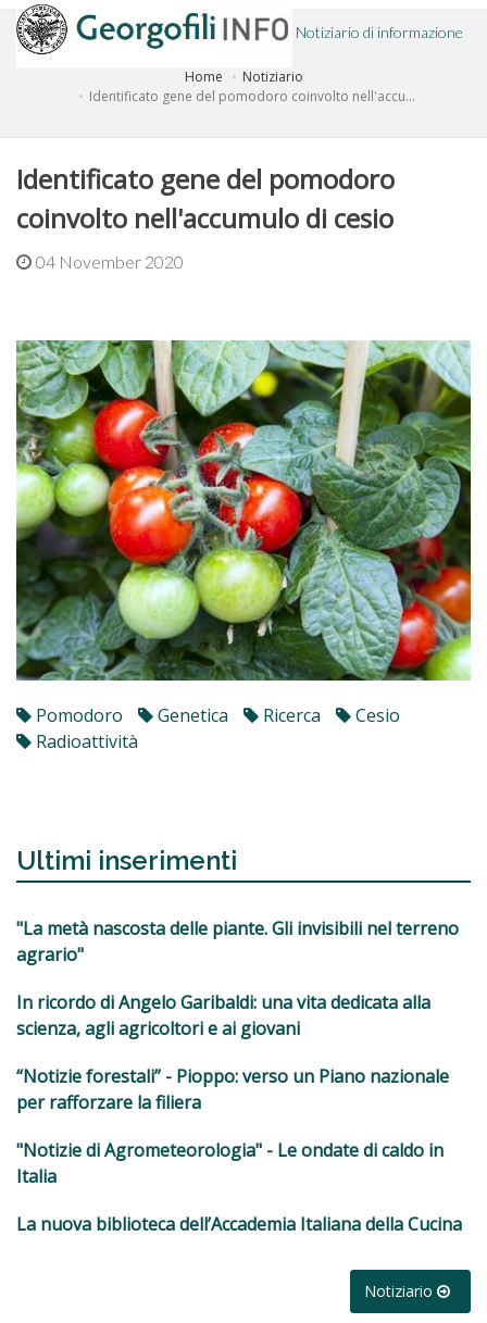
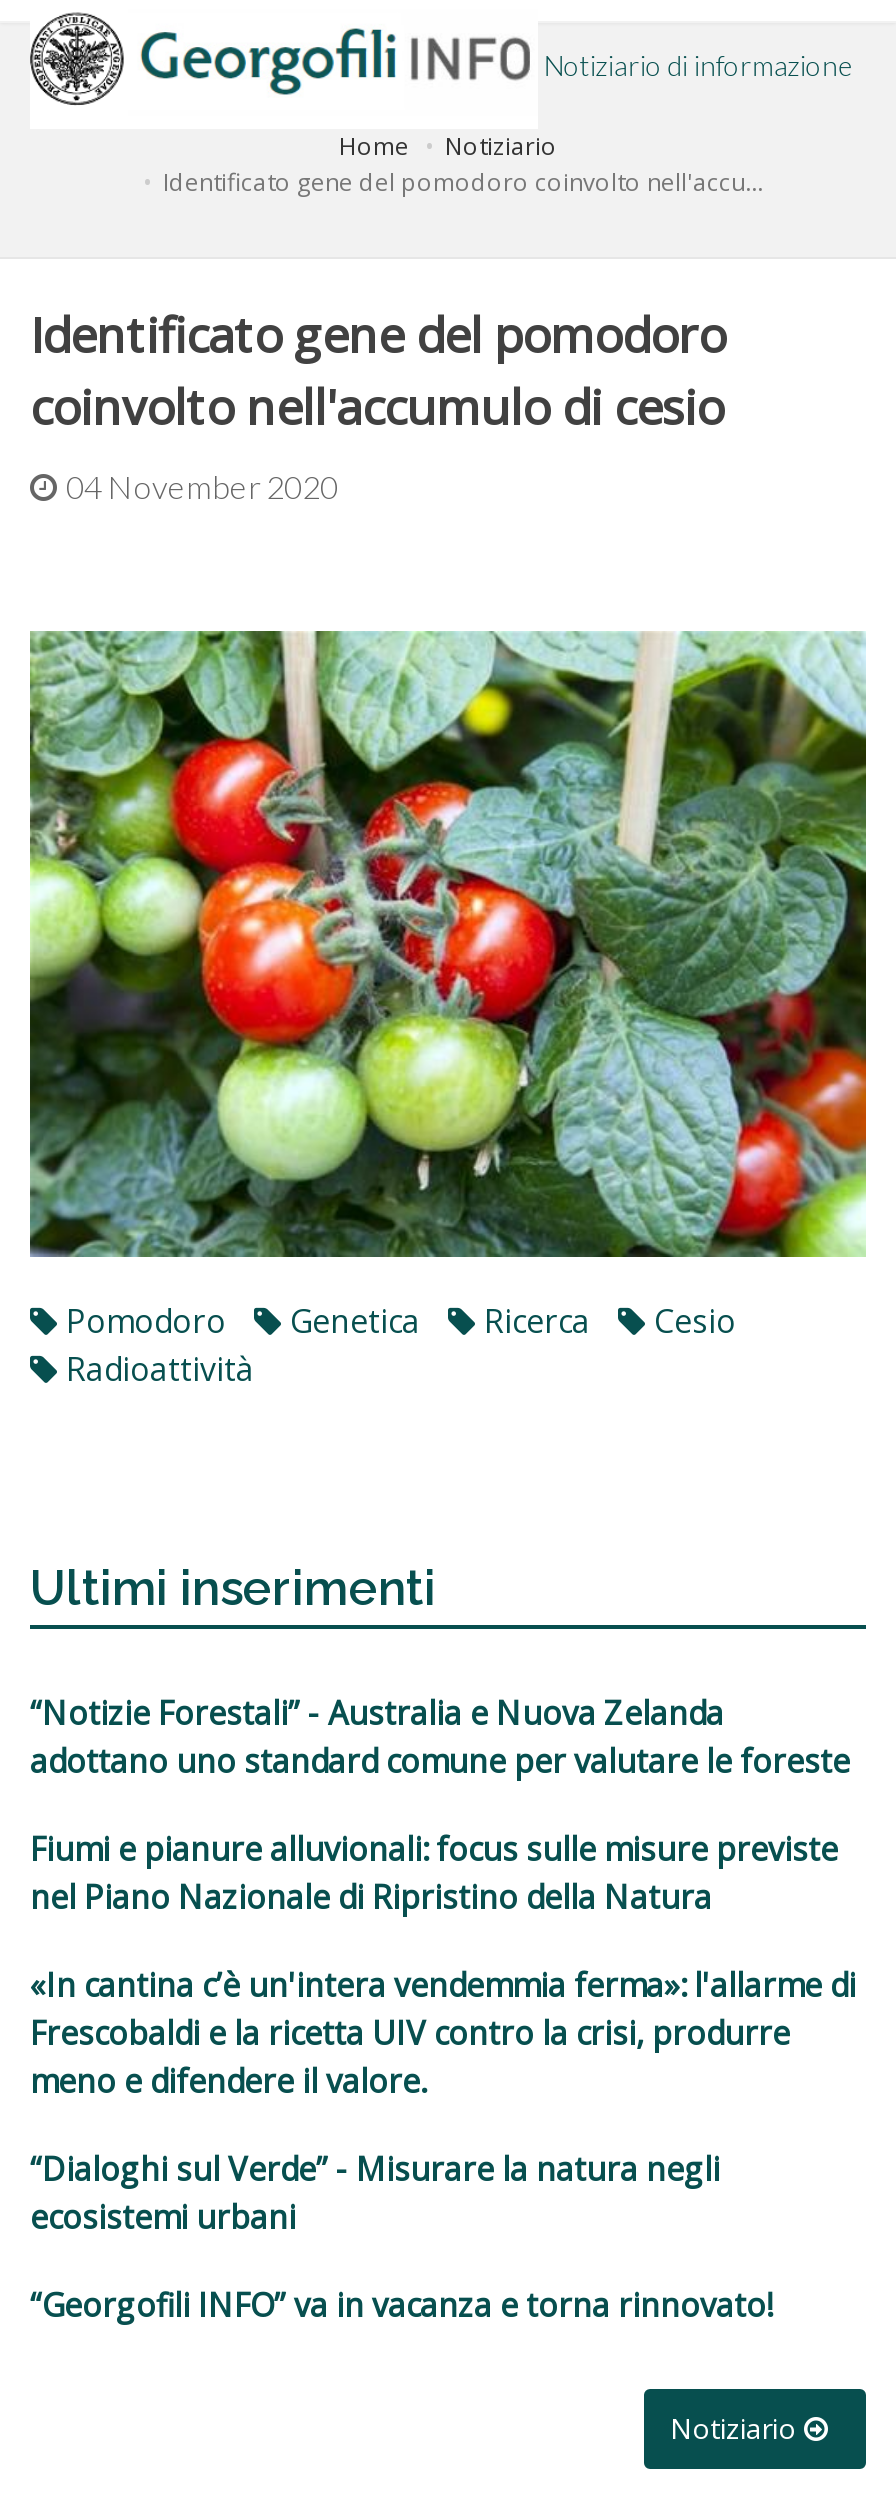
[16,917,459,967] "La metà nascosta delle piante. Gli invisibili nel terreno | agrario" -> [30,1692,850,1784] “Notizie Forestali” - Australia e Nuova Zelanda | adottano uno standard comune per valutare le foreste
[16,991,430,1041] In ricordo di Angelo Garibaldi: una vita dedicata alla | scienza, agli agricoltori e ai giovani -> [30,1828,838,1920] Fiumi e pianure alluvionali: focus sulle misure previste | nel Piano Nazionale di Ripristino della Natura
[16,1065,449,1115] “Notizie forestali” - Pioppo: verso un Piano nazionale | per rafforzare la filiera -> [30,1964,856,2104] «In cantina c’è un'intera vendemmia ferma»: l'allarme di | Frescobaldi e la ricetta UIV contro la crisi, produrre | meno e difendere il valore.
[16,1139,444,1189] "Notizie di Agrometeorologia" - Le ondate di caldo in | Italia -> [30,2148,720,2240] “Dialoghi sul Verde” - Misurare la natura negli | ecosistemi urbani
[16,1212,462,1236] La nuova biblioteca dell’Accademia Italiana della Cucina -> [30,2284,772,2328] “Georgofili INFO” va in vacanza e torna rinnovato!

